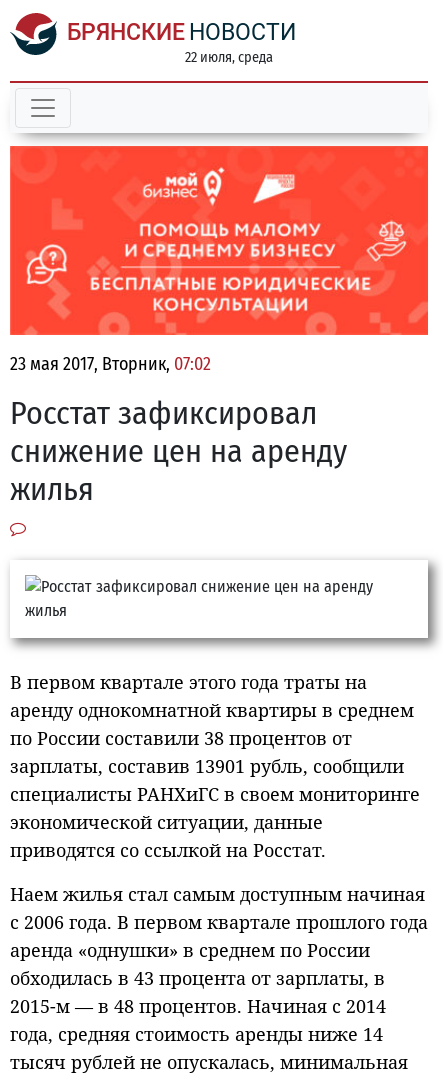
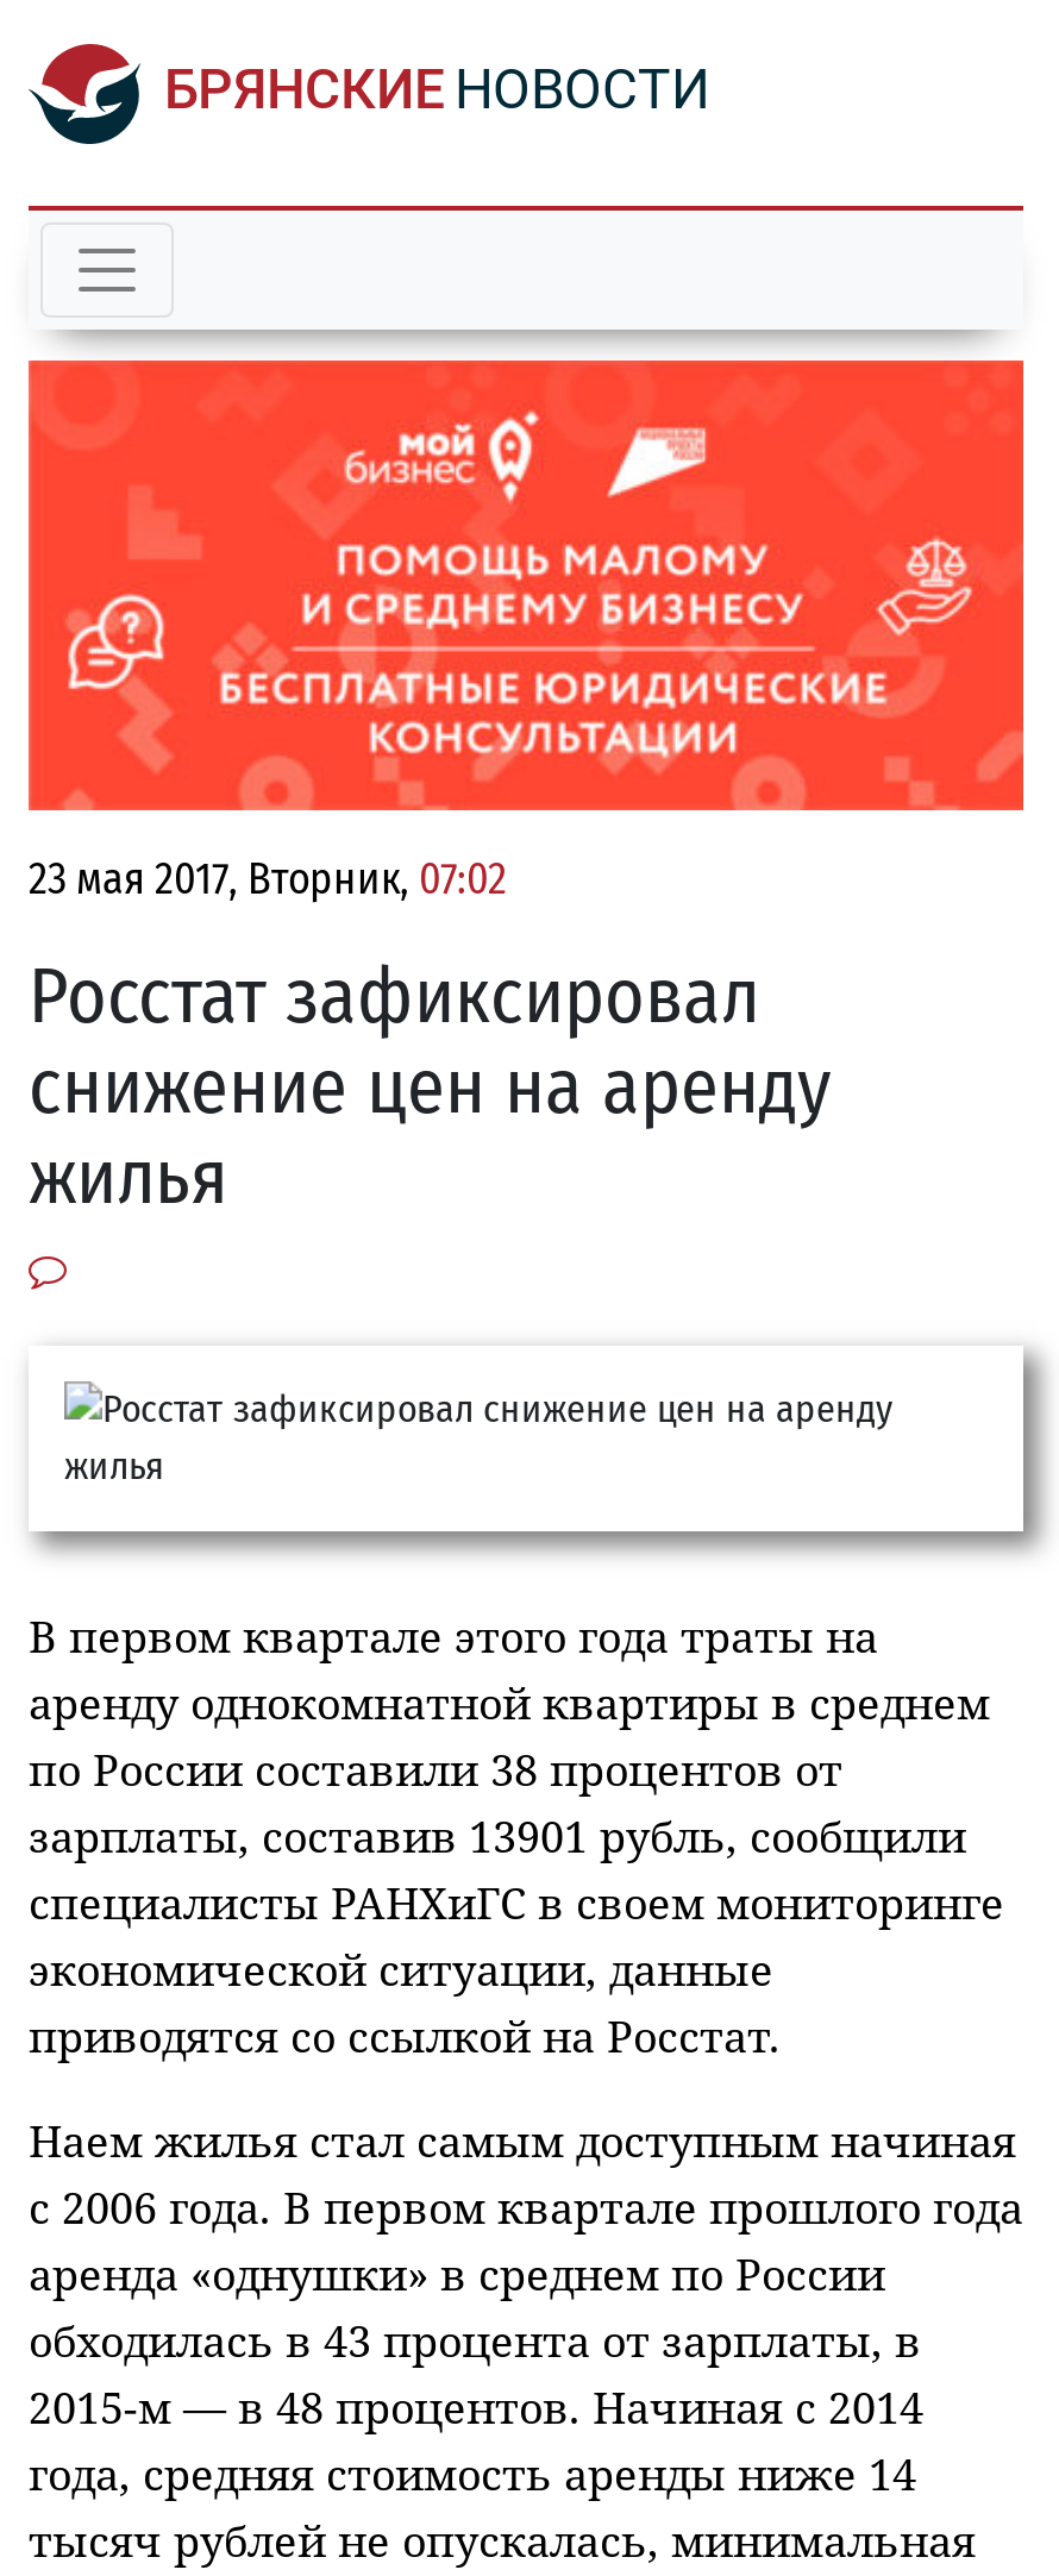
[185,49,273,66] 22 июля, среда -> none

